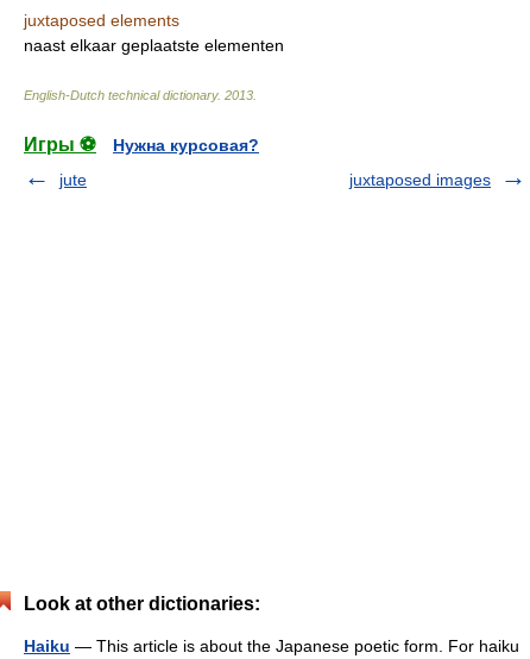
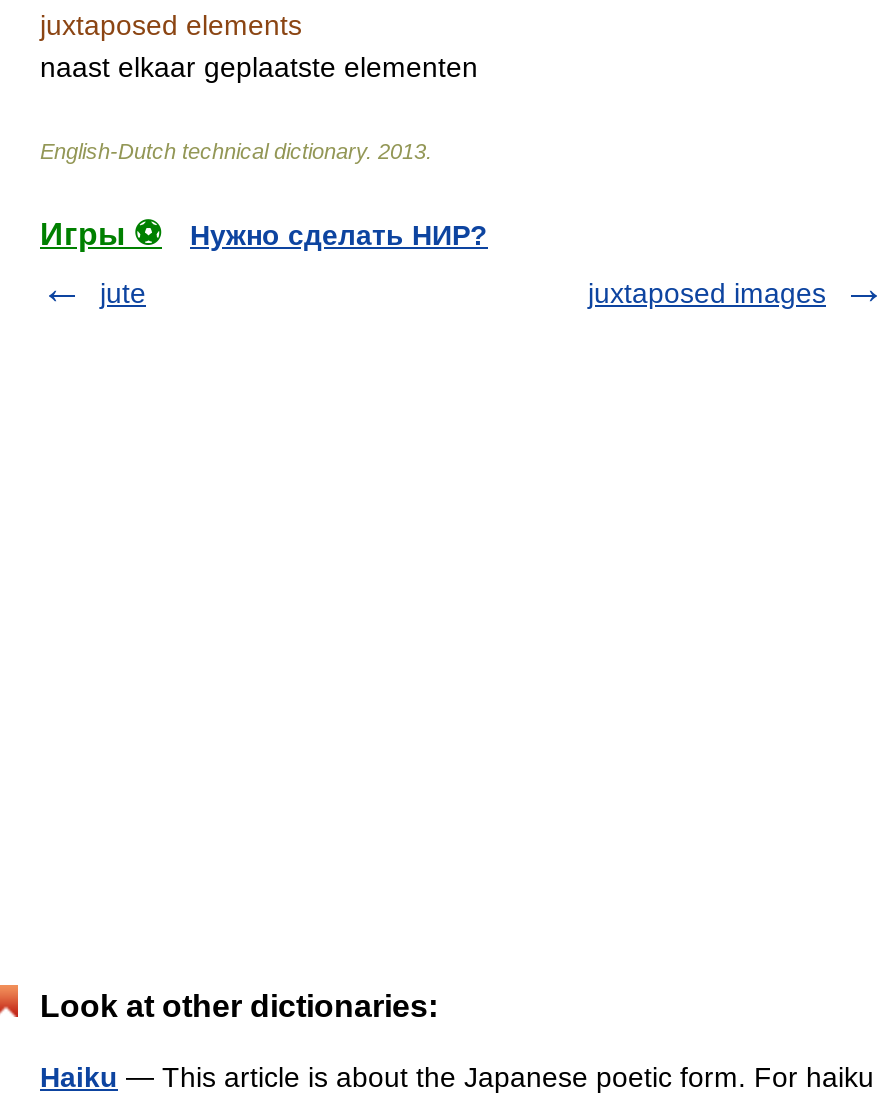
[113,136,259,155] Нужна курсовая? -> [190,219,488,251] Нужно сделать НИР?

